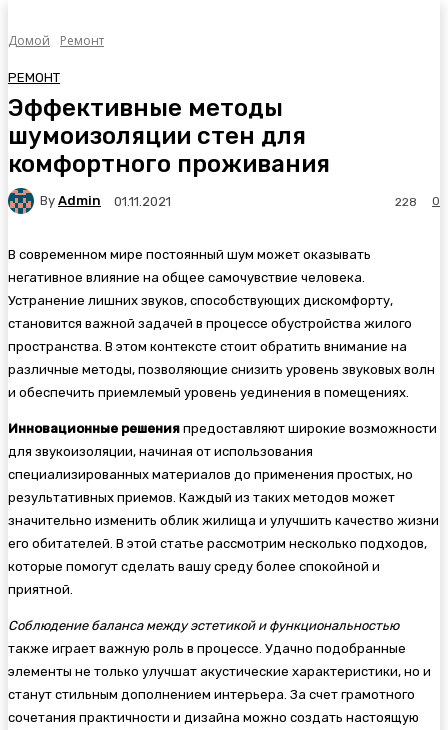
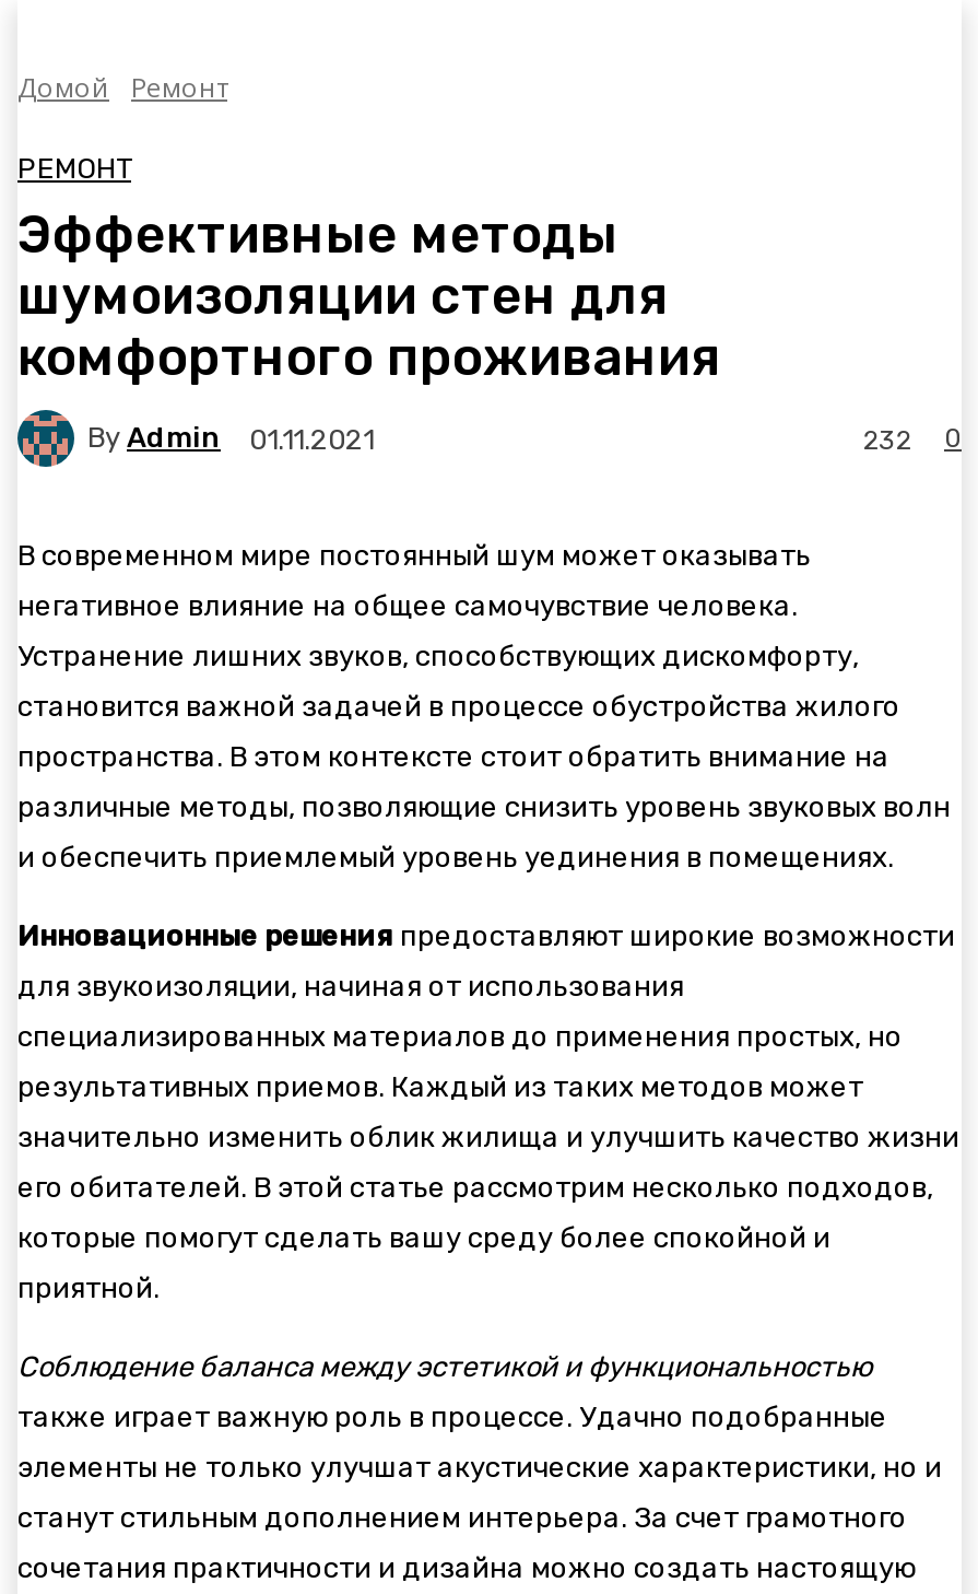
[395,194,440,209] 228 0 -> [863,422,962,455] 232 0

